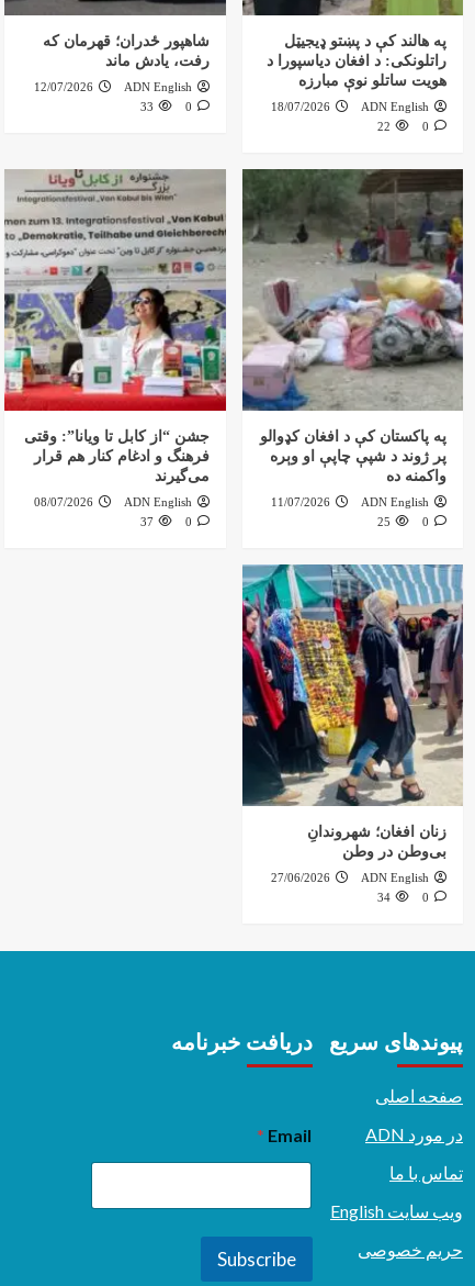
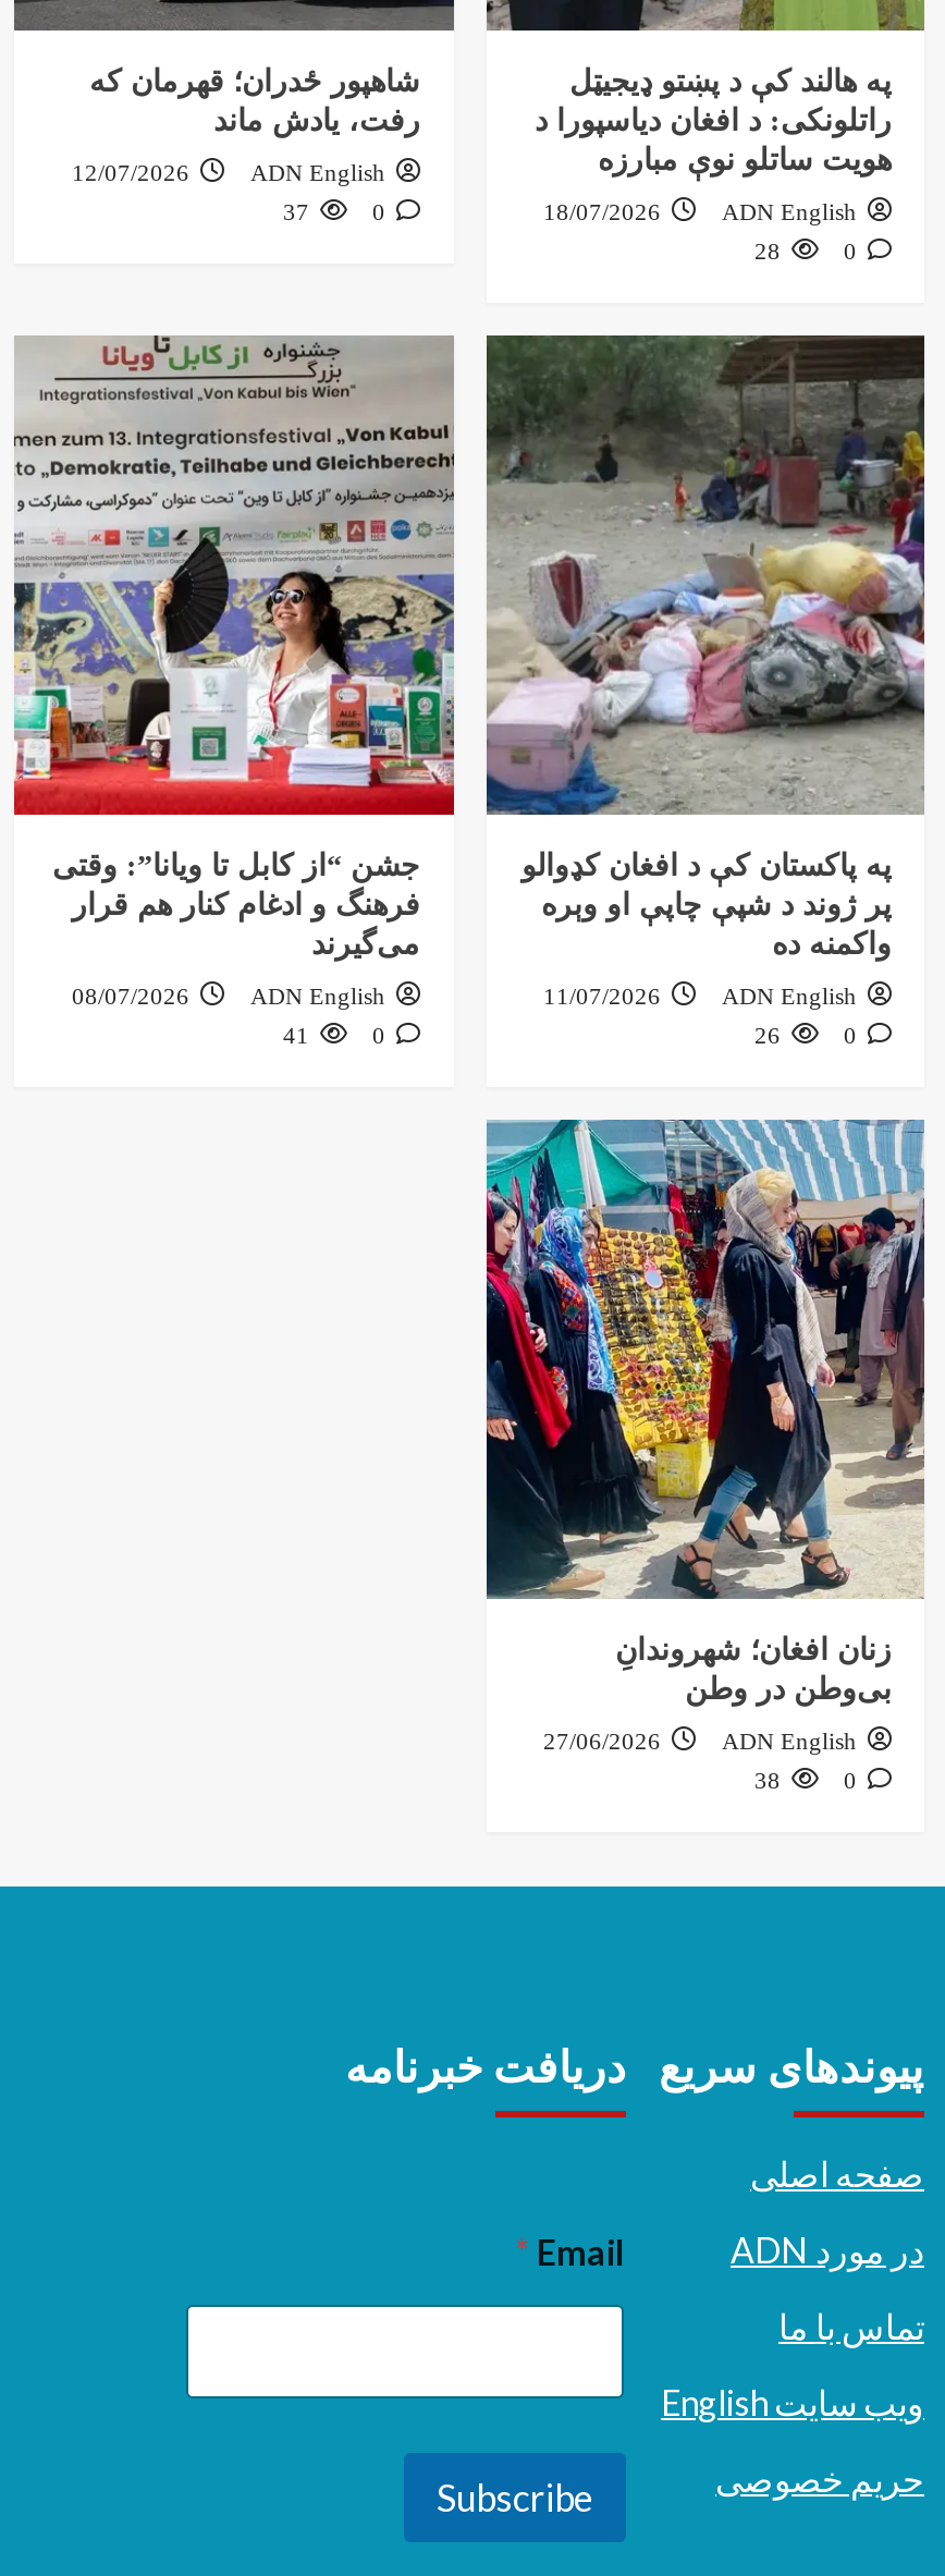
[140,99,153,113] 33 -> [283,197,309,224] 37
[377,119,391,132] 22 -> [754,237,781,263] 28
[140,515,153,528] 37 -> [283,1021,309,1047] 41
[377,515,391,528] 25 -> [754,1021,781,1047] 26
[377,890,391,903] 34 -> [754,1766,781,1792] 38

